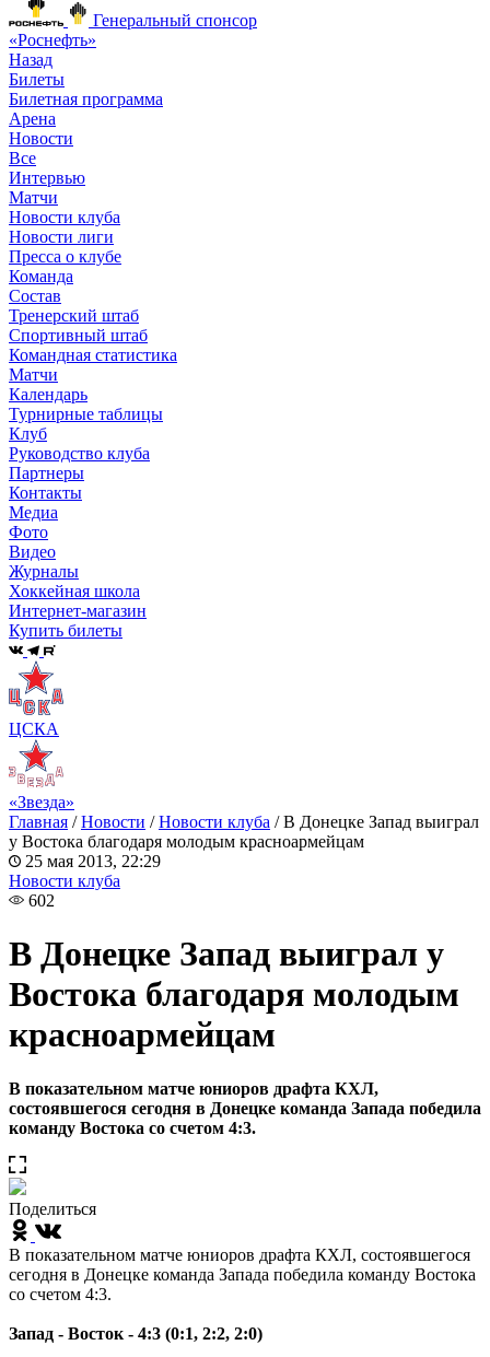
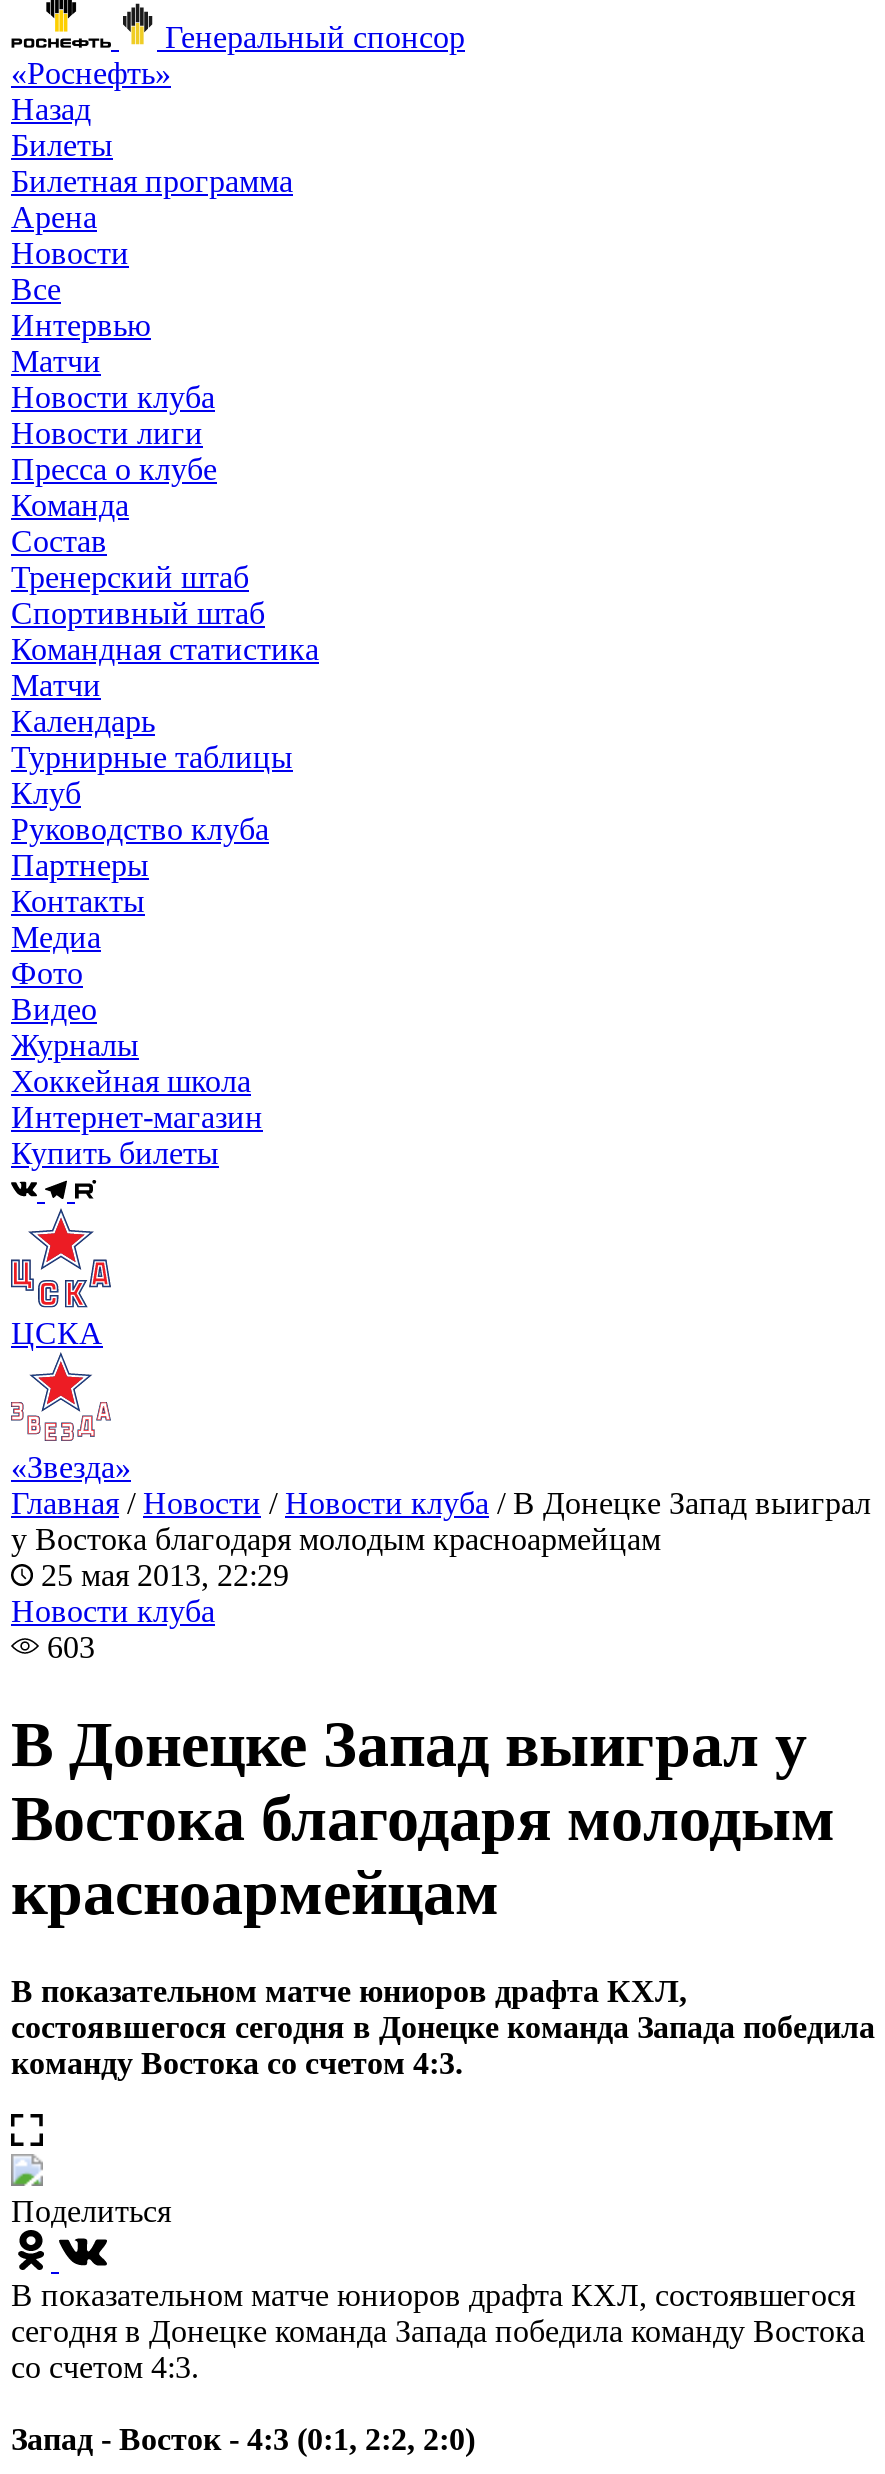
[24,891,55,910] 602 -> [39,1630,95,1664] 603

